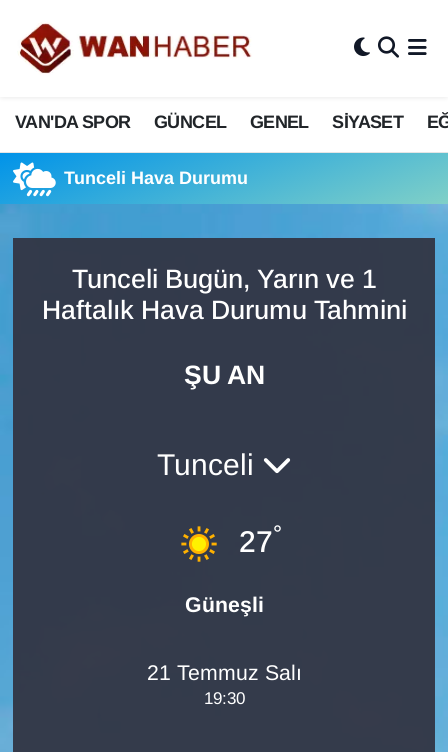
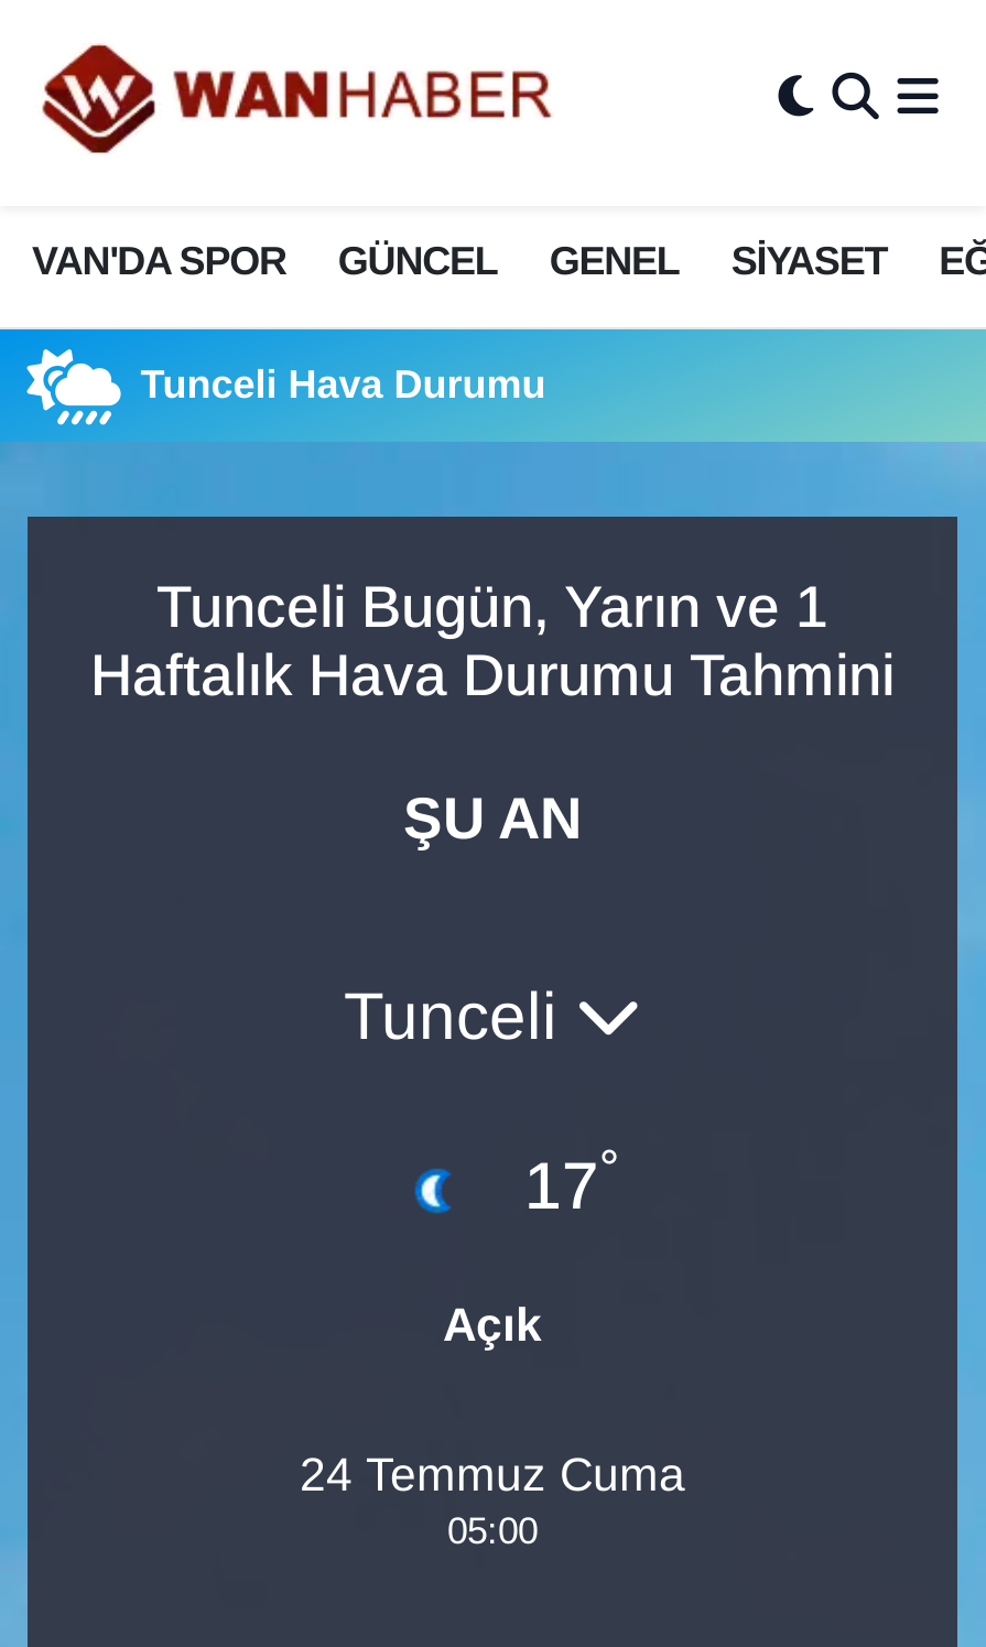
[180,521,281,563] [image] | 27° -> [400,1140,619,1228] [image] | 17°
[184,593,263,617] Güneşli -> [443,1299,542,1352] Açık
[146,661,301,708] 21 Temmuz Salı | 19:30 -> [300,1448,685,1551] 24 Temmuz Cuma | 05:00

